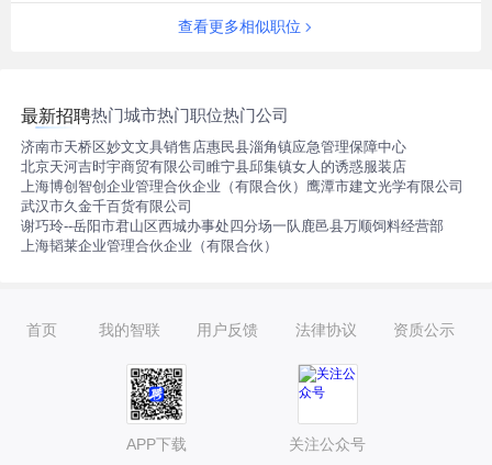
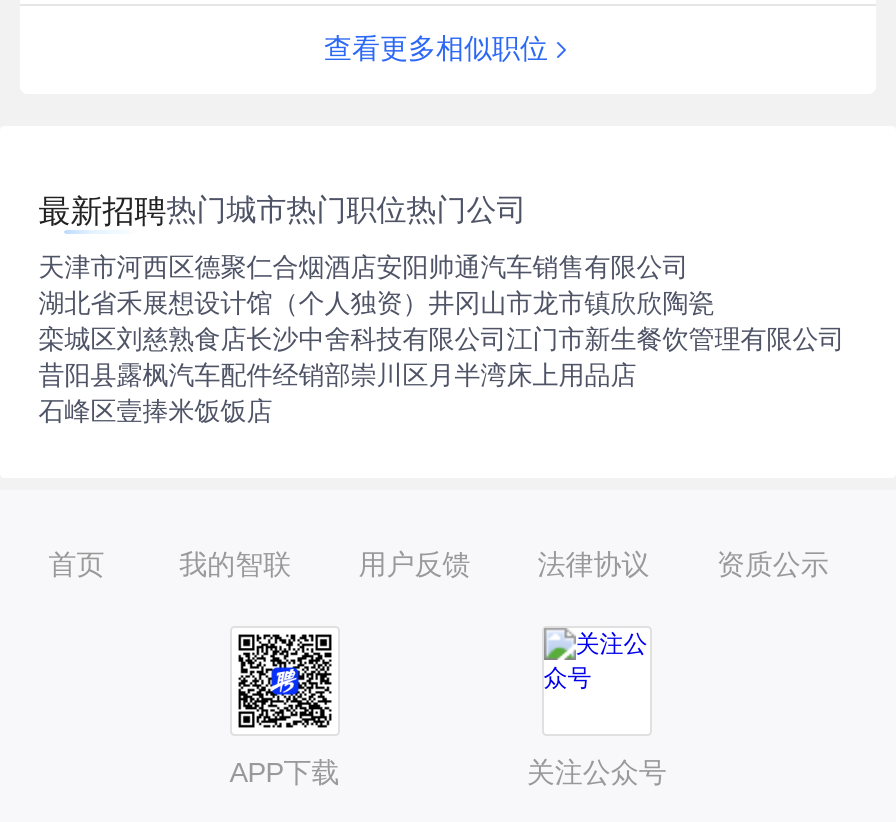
[21,139,464,254] 济南市天桥区妙文文具销售店惠民县淄角镇应急管理保障中心 | 北京天河吉时宇商贸有限公司睢宁县邱集镇女人的诱惑服装店 | 上海博创智创企业管理合伙企业（有限合伙）鹰潭市建文光学有限公司 | 武汉市久金千百货有限公司 | 谢巧玲--岳阳市君山区西城办事处四分场一队鹿邑县万顺饲料经营部 | 上海韬莱企业管理合伙企业（有限合伙） -> [38,253,844,427] 天津市河西区德聚仁合烟酒店安阳帅通汽车销售有限公司 | 湖北省禾展想设计馆（个人独资）井冈山市龙市镇欣欣陶瓷 | 栾城区刘慈熟食店长沙中舍科技有限公司江门市新生餐饮管理有限公司 | 昔阳县露枫汽车配件经销部崇川区月半湾床上用品店 | 石峰区壹捧米饭饭店

